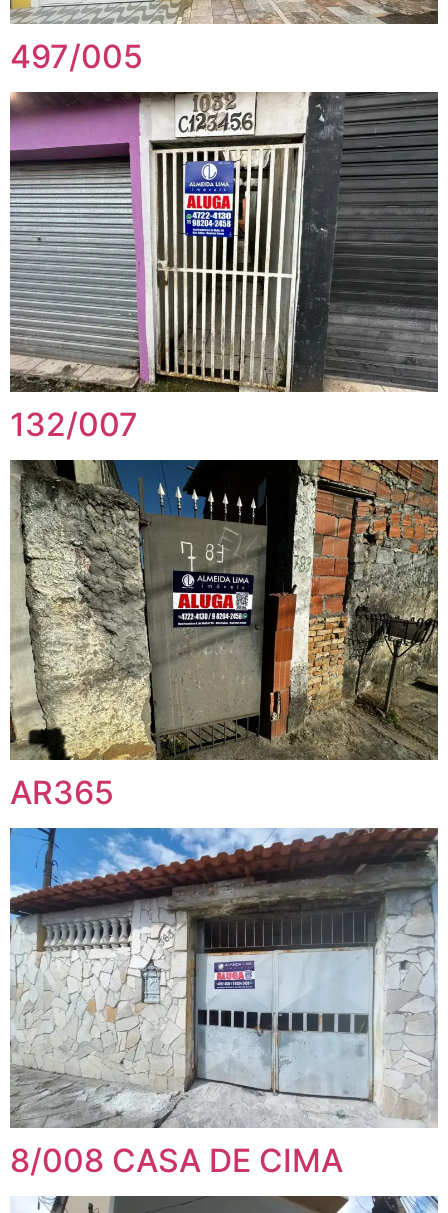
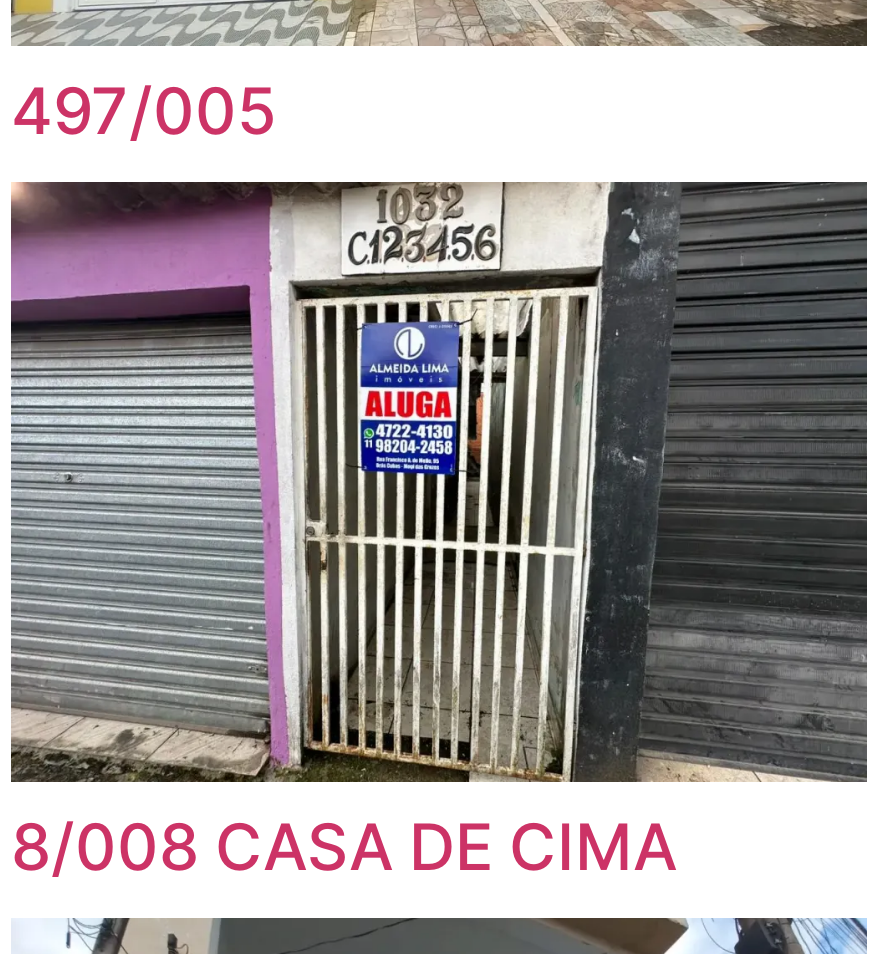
[10,404,138,443] 132/007 -> none
[10,459,439,811] [image] | AR365 -> none
[9,827,438,1128] [image] -> none

